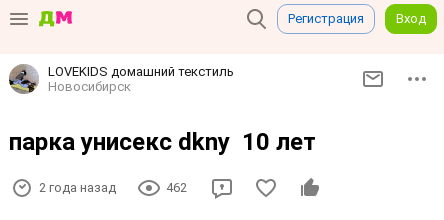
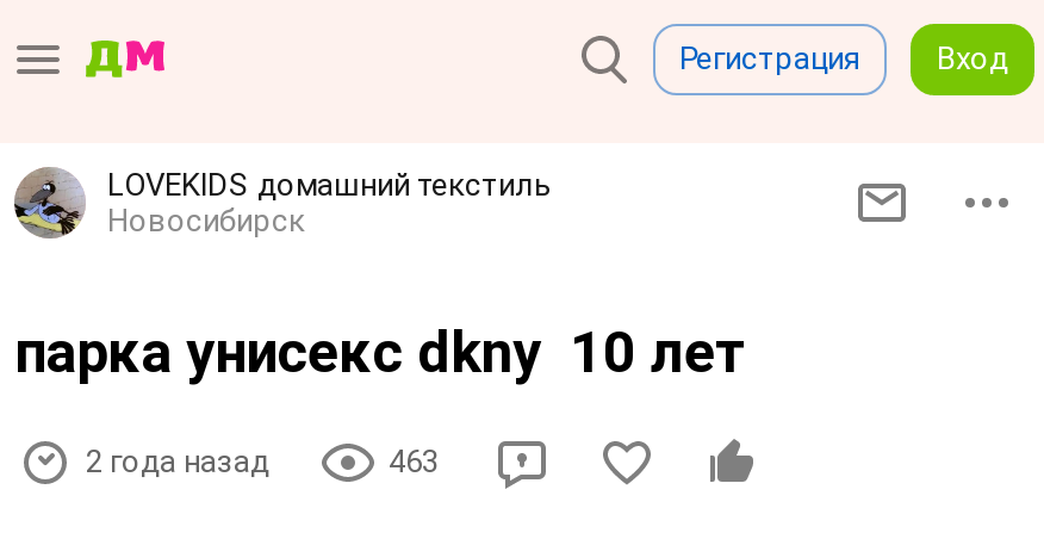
[166,180,187,195] 462 -> [389,443,439,479] 463

